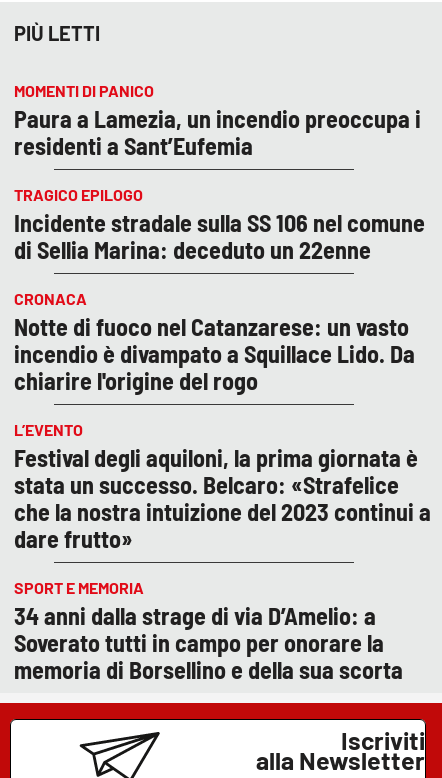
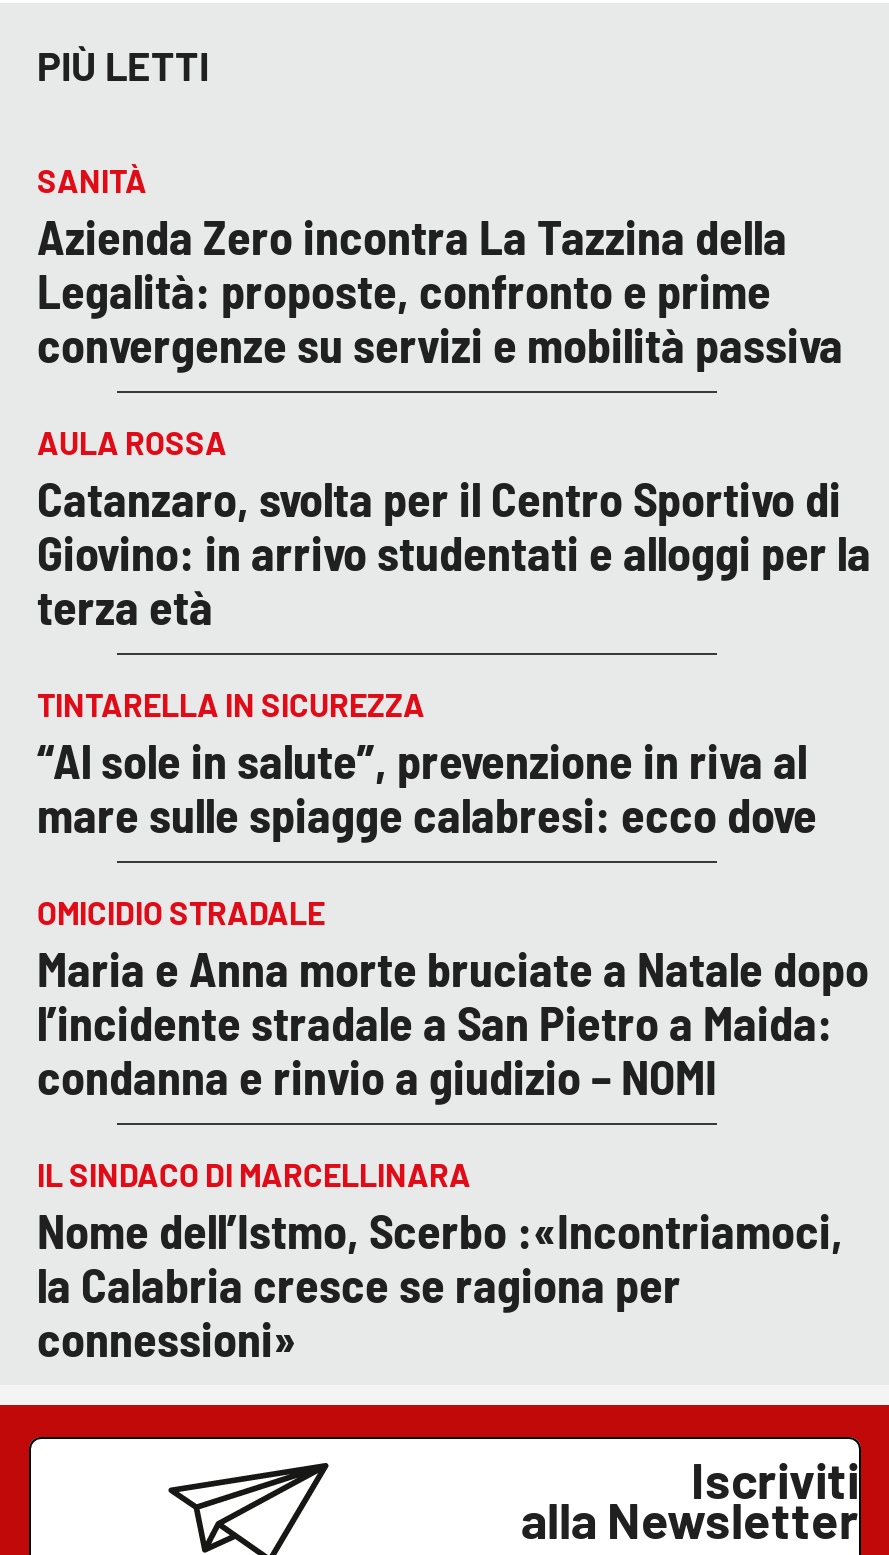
[14,81,421,160] MOMENTI DI PANICO | Paura a Lamezia, un incendio preoccupa i | residenti a Sant’Eufemia -> [37,161,843,373] SANITÀ | Azienda Zero incontra La Tazzina della | Legalità: proposte, confronto e prime | convergenze su servizi e mobilità passiva
[14,185,425,264] TRAGICO EPILOGO | Incidente stradale sulla SS 106 nel comune | di Sellia Marina: deceduto un 22enne -> [37,423,871,635] AULA ROSSA | Catanzaro, svolta per il Centro Sportivo di | Giovino: in arrivo studentati e alloggi per la | terza età
[14,289,415,395] CRONACA | Notte di fuoco nel Catanzarese: un vasto | incendio è divampato a Squillace Lido. Da | chiarire l'origine del rogo -> [37,685,817,843] TINTARELLA IN SICUREZZA | “Al sole in salute”, prevenzione in riva al | mare sulle spiagge calabresi: ecco dove
[14,420,431,553] L’EVENTO | Festival degli aquiloni, la prima giornata è | stata un successo. Belcaro: «Strafelice | che la nostra intuizione del 2023 continui a | dare frutto» -> [37,893,869,1105] OMICIDIO STRADALE | Maria e Anna morte bruciate a Natale dopo | l’incidente stradale a San Pietro a Maida: | condanna e rinvio a giudizio – NOMI
[14,578,403,684] SPORT E MEMORIA | 34 anni dalla strage di via D’Amelio: a | Soverato tutti in campo per onorare la | memoria di Borsellino e della sua scorta -> [37,1155,843,1367] IL SINDACO DI MARCELLINARA | Nome dell’Istmo, Scerbo :«Incontriamoci, | la Calabria cresce se ragiona per | connessioni»

